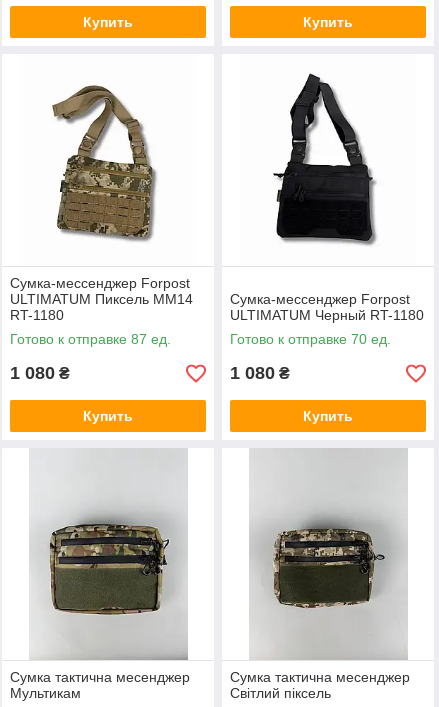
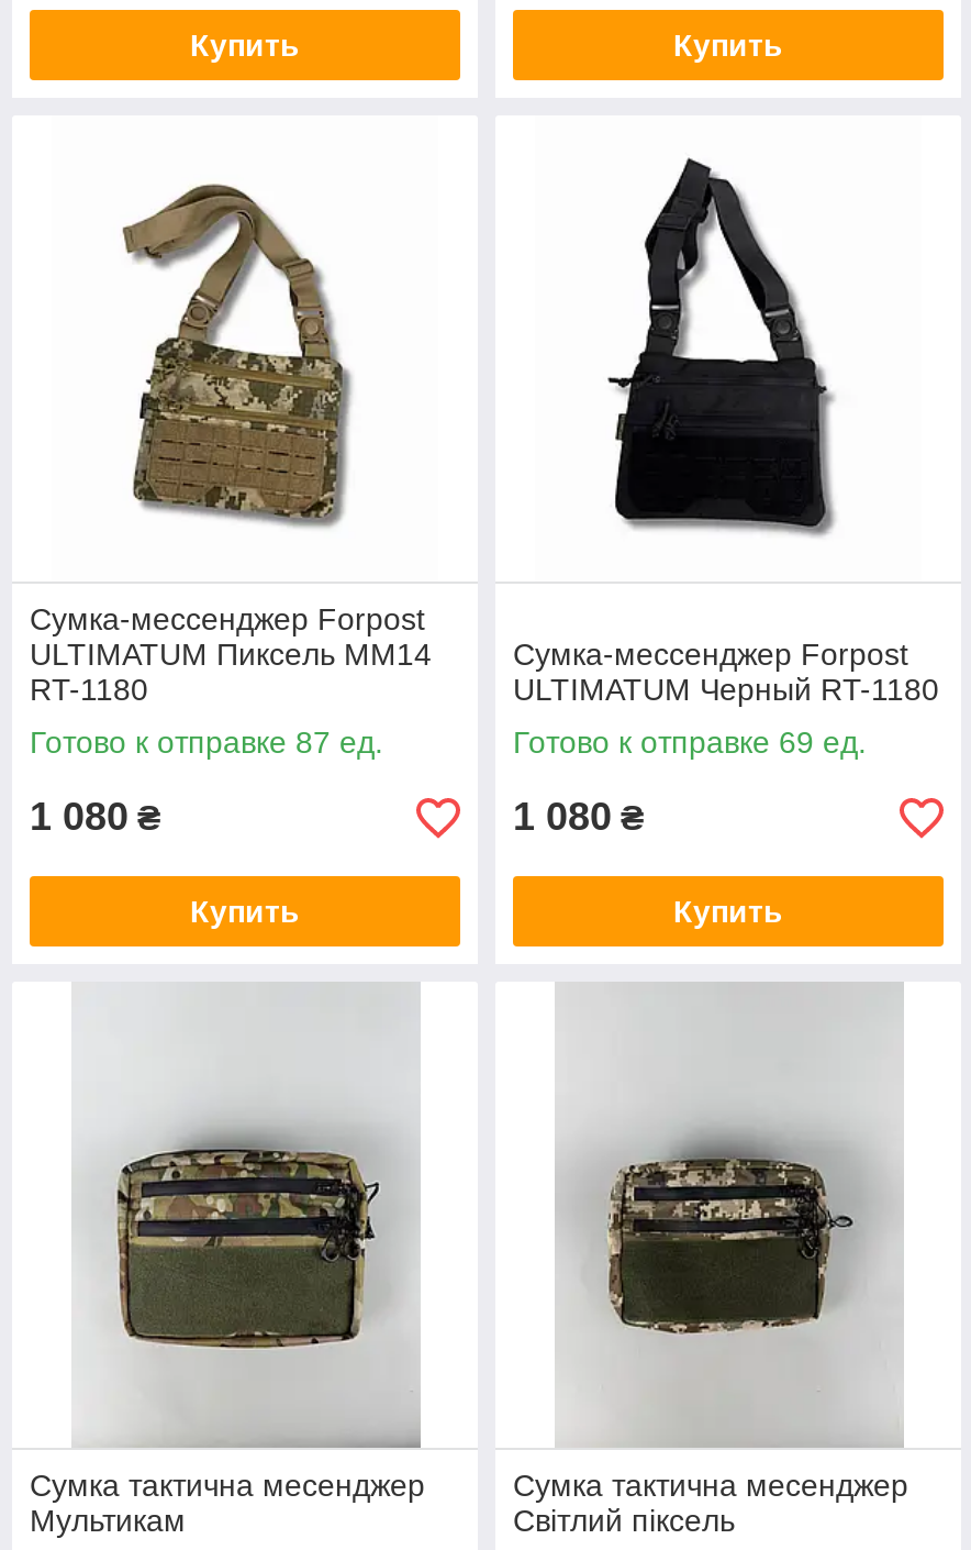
[230,331,391,347] Готово к отправке 70 ед. -> [513,724,867,760] Готово к отправке 69 ед.

